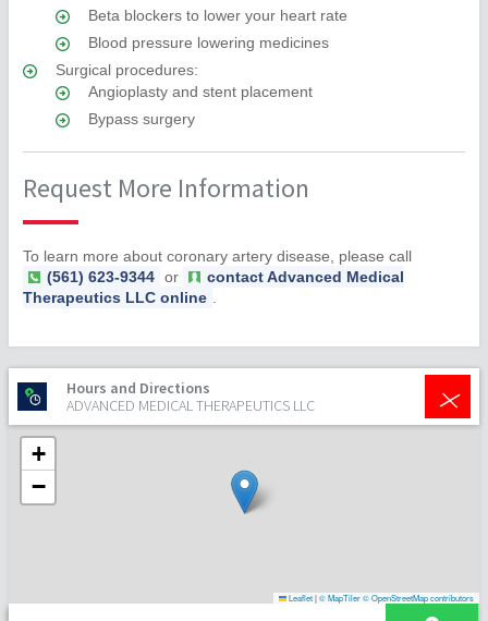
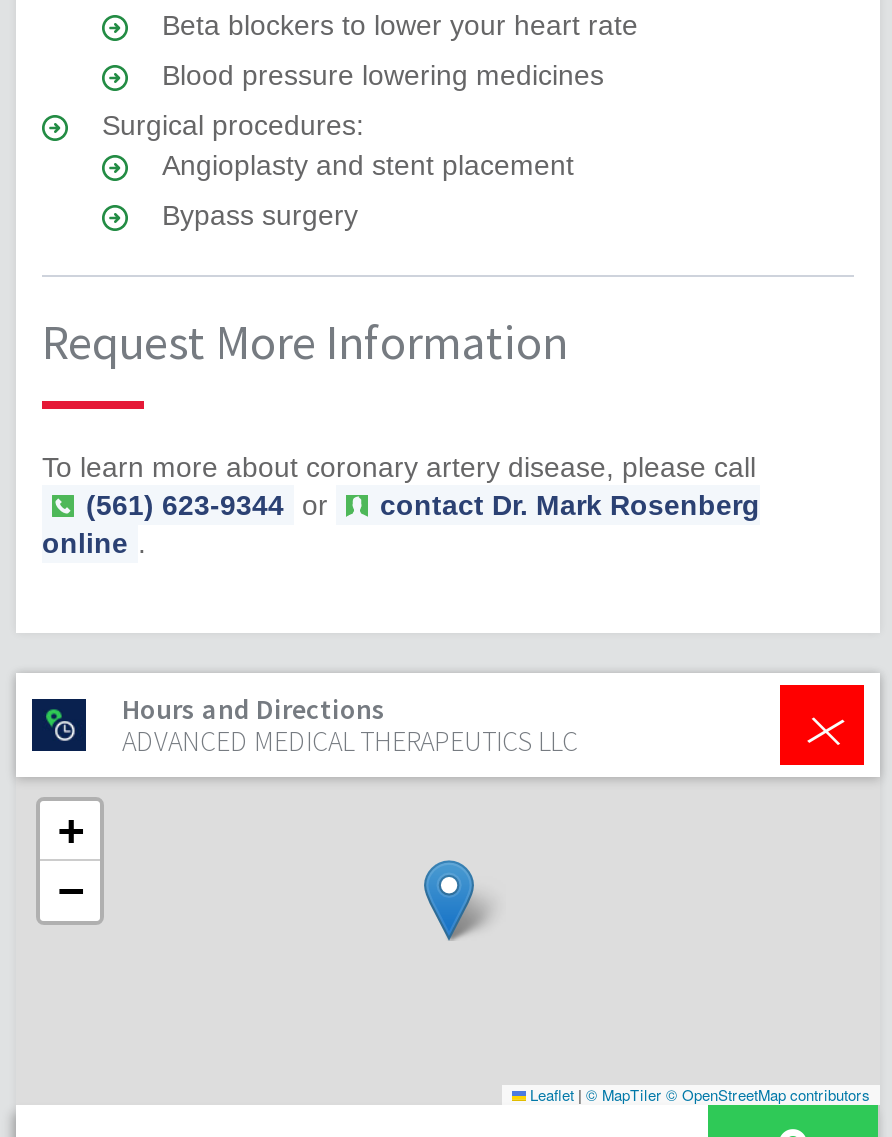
[23,268,404,306] contact Advanced Medical | Therapeutics LLC online . -> [42,489,760,559] contact Dr. Mark Rosenberg | online .

